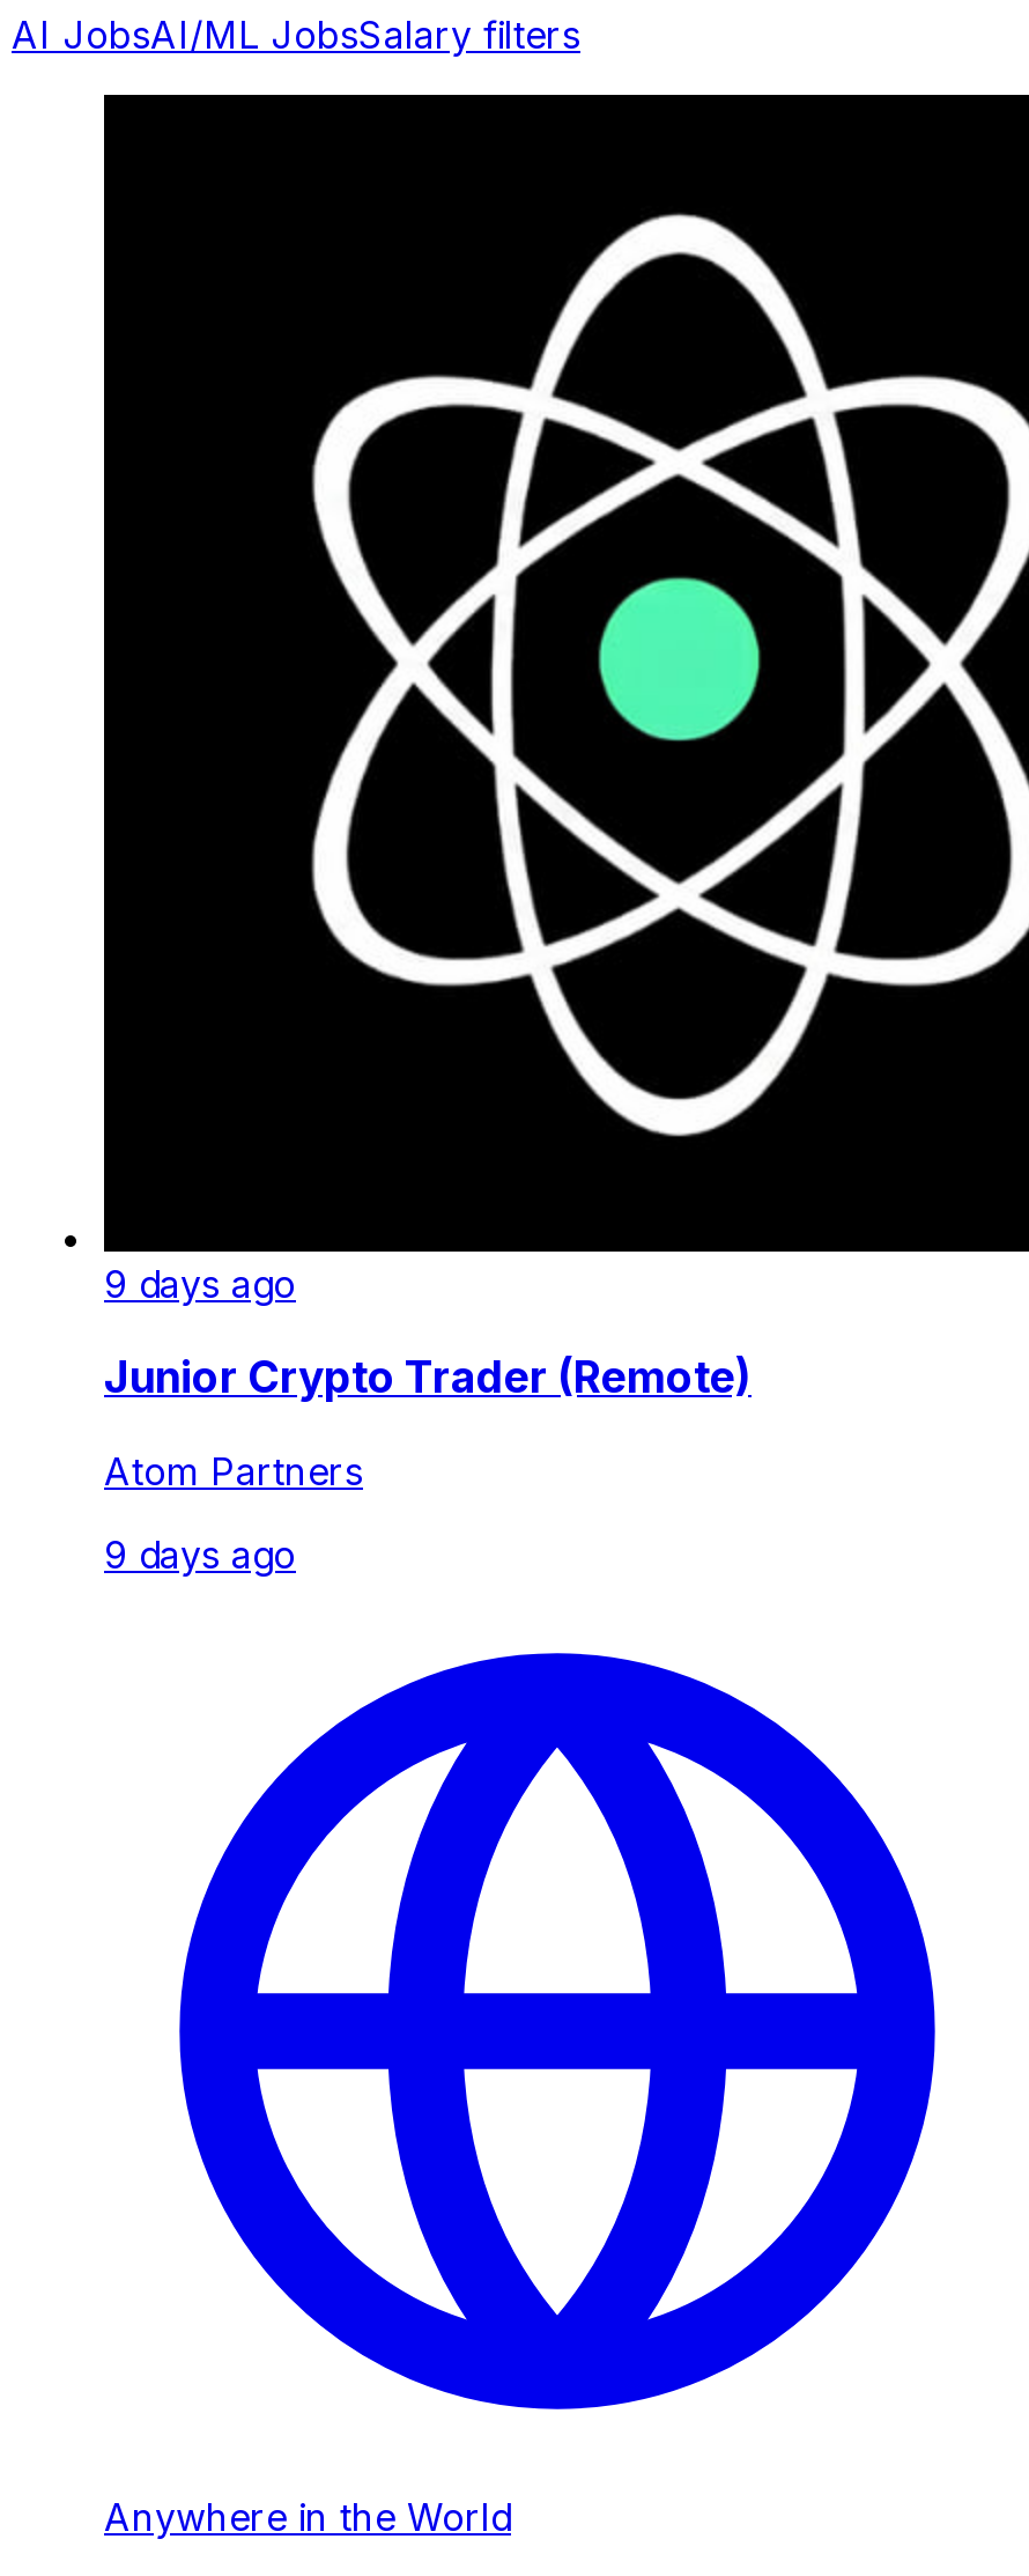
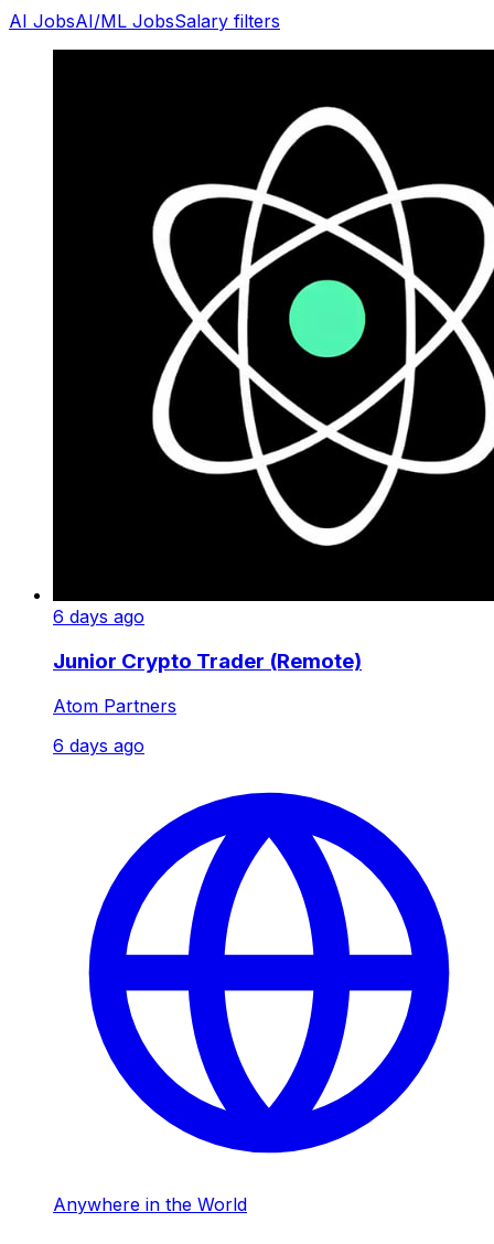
[104,1261,296,1307] 9 days ago -> [53,606,144,628] 6 days ago
[104,1530,296,1577] 9 days ago -> [53,734,144,756] 6 days ago

